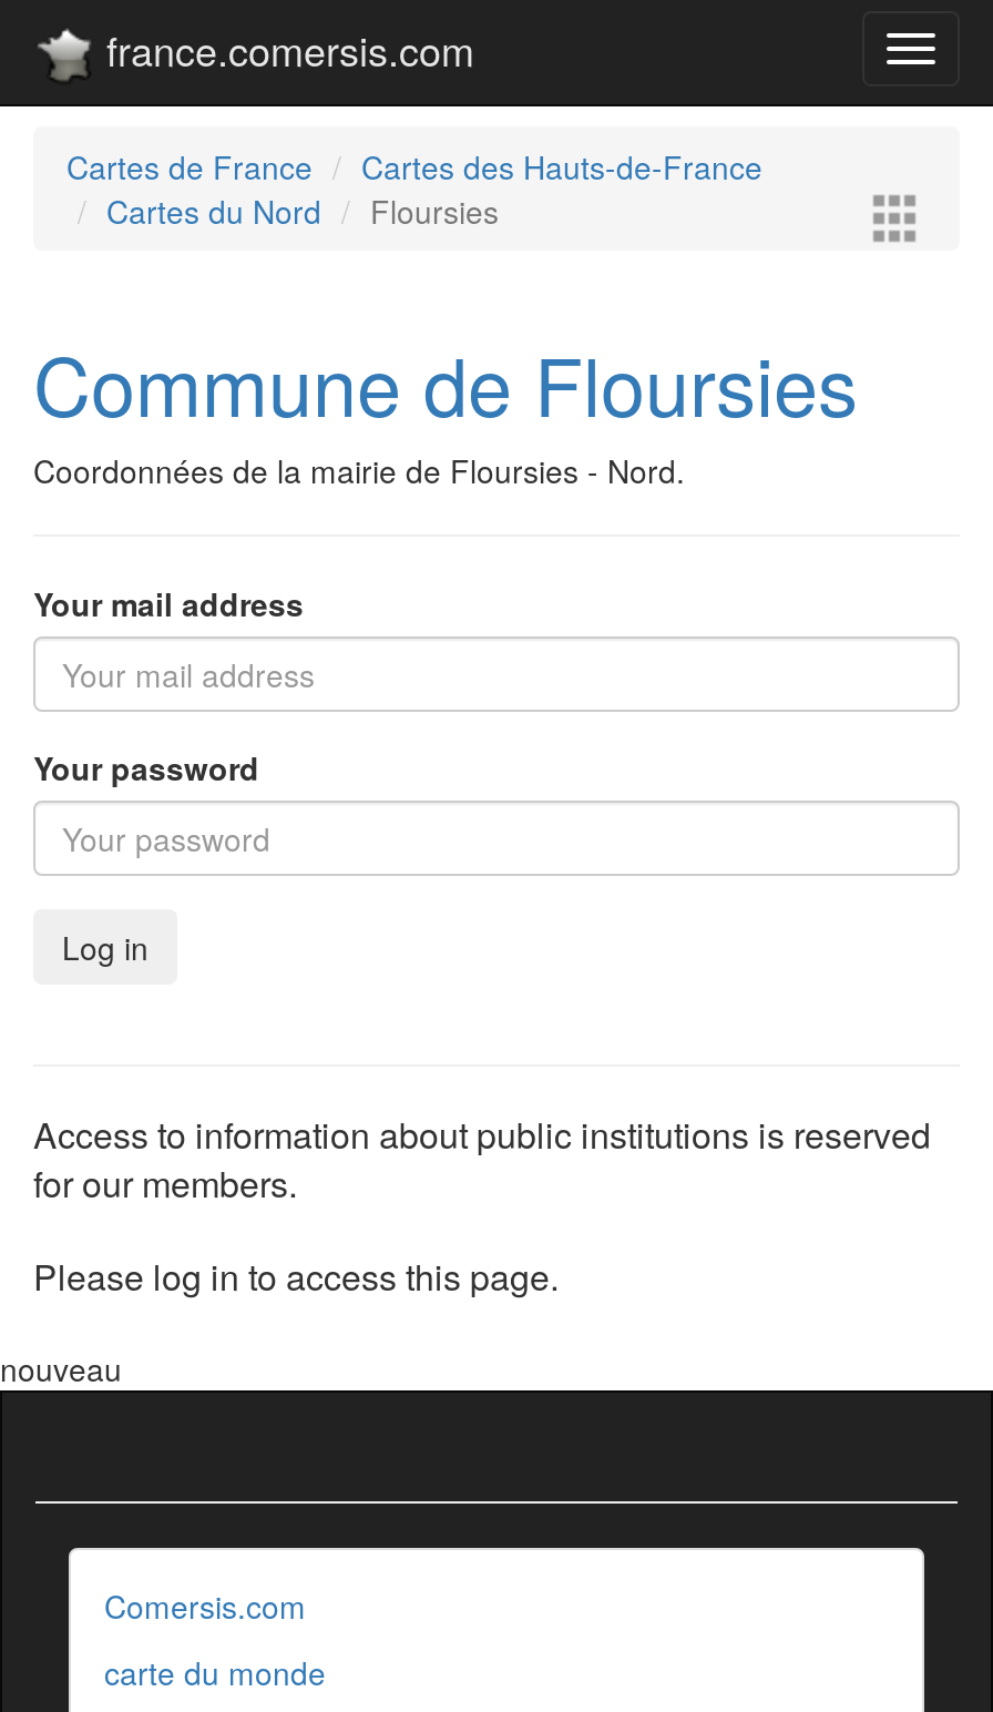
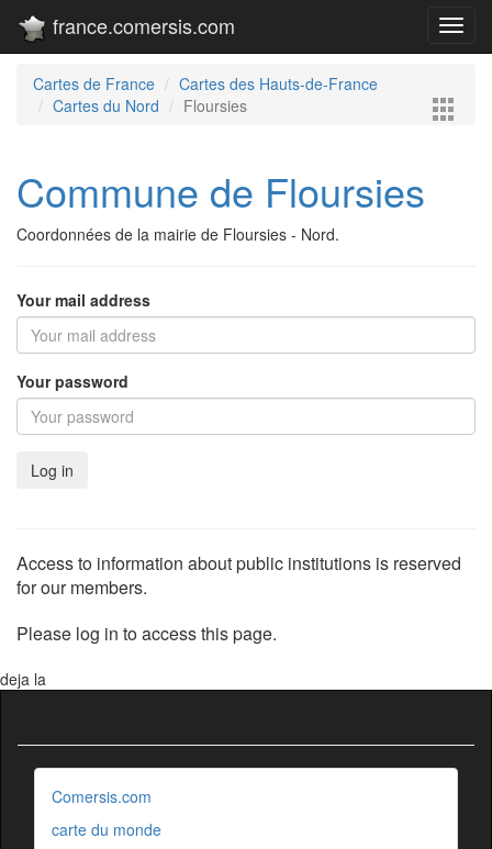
[0,1346,122,1390] nouveau -> [0,668,46,690] deja la

